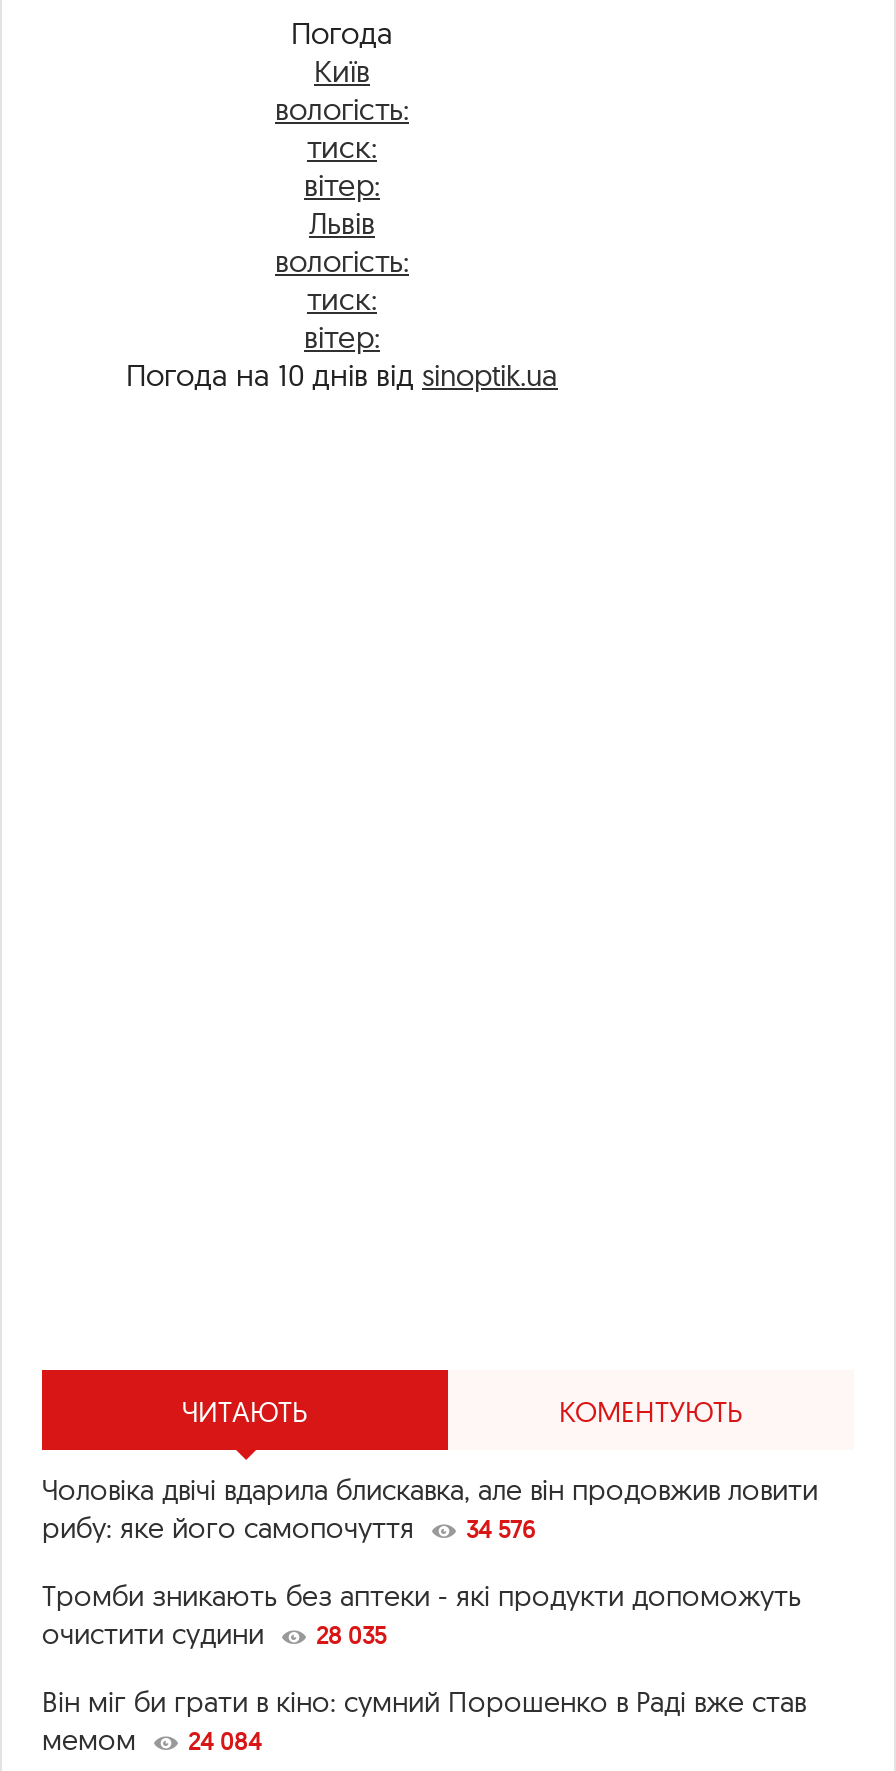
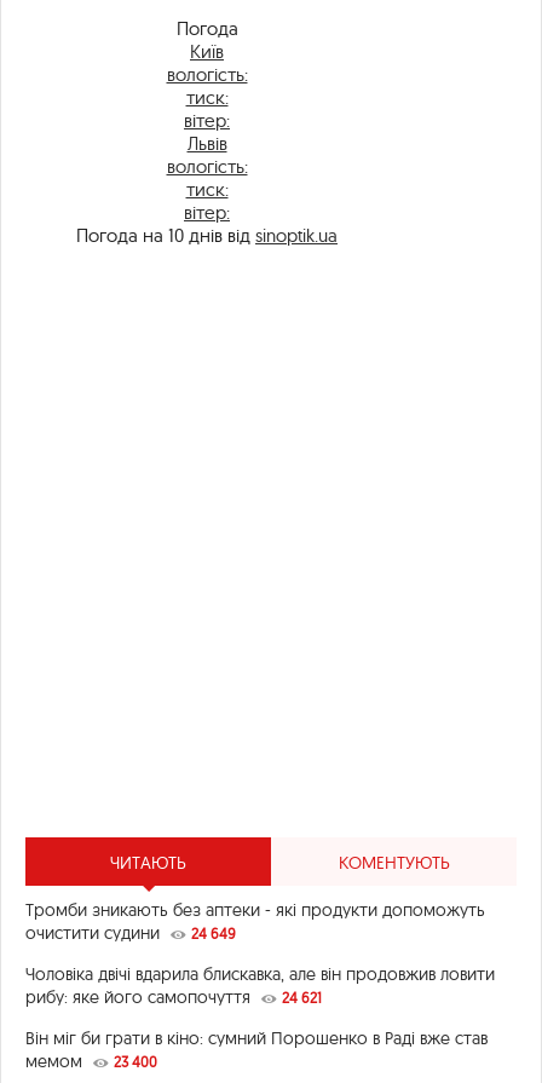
moved [42,1471,818,1545] -> [25,963,495,1008]: Чоловіка двічі вдарила блискавка, але він продовжив ловити | рибу: яке його самопочуття
[466,1513,536,1543] 34 576 -> none
moved [42,1577,802,1651] -> [25,899,485,943]: Тромби зникають без аптеки - які продукти допоможуть | очистити судини
[316,1619,386,1649] 28 035 -> [191,924,322,1006] 24 649 | 24 621
[42,1721,262,1757] мемом 24 084 -> [25,1050,157,1072] мемом 23 400

